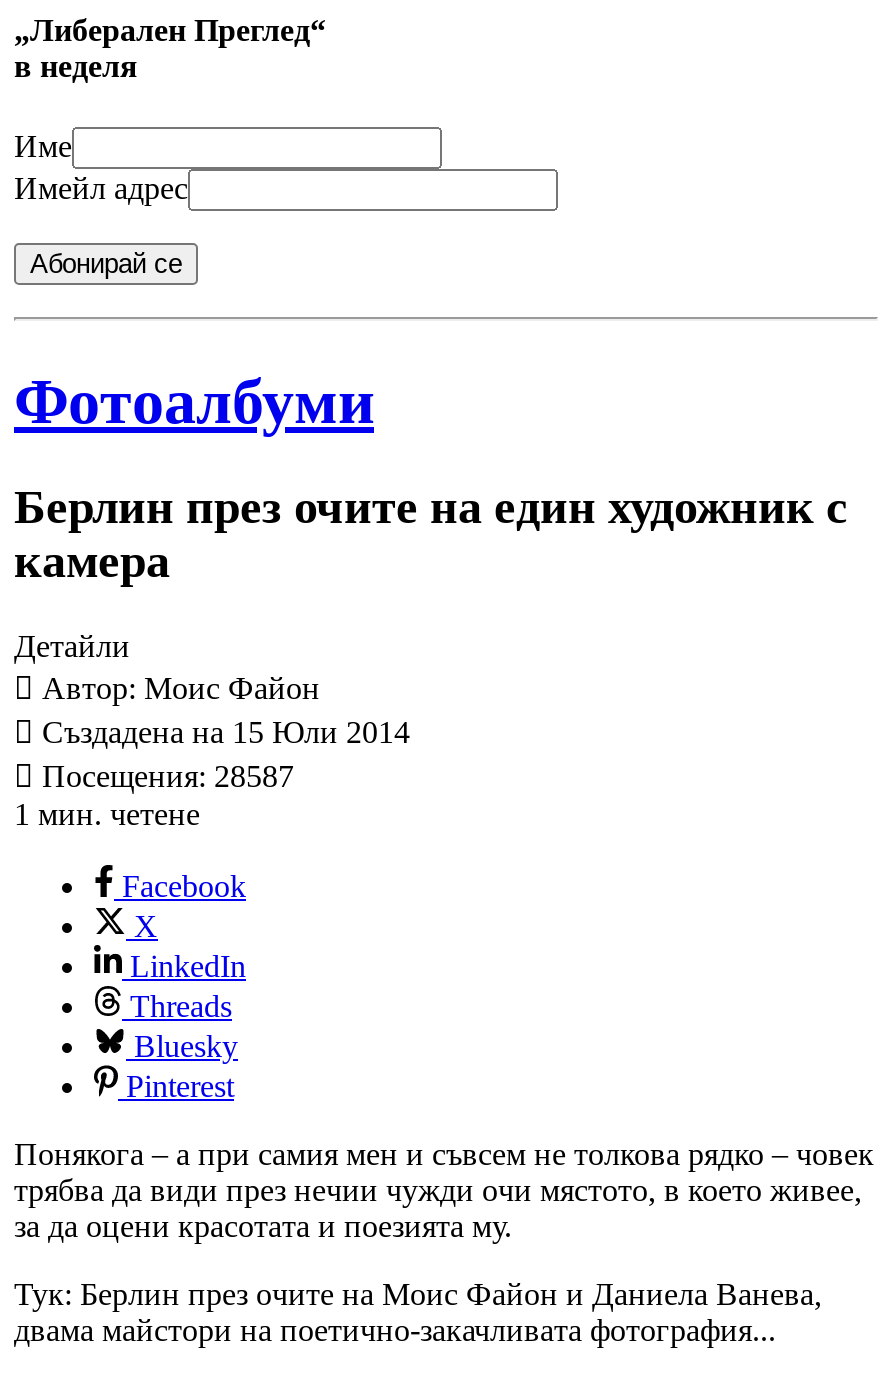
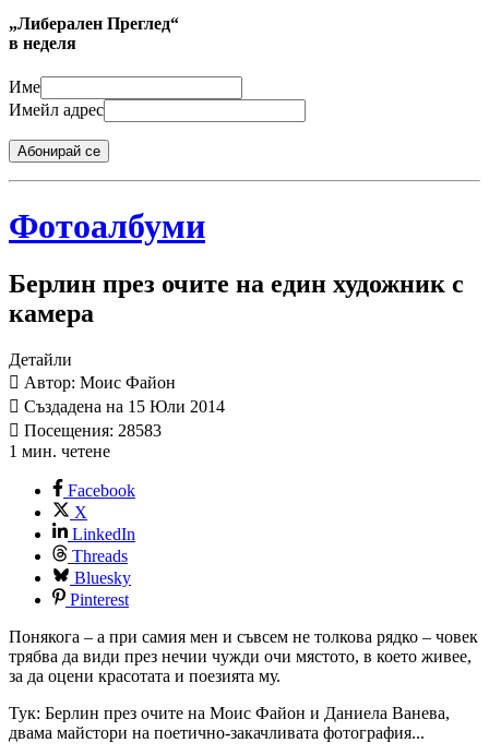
[34,759,294,793] Посещения: 28587 -> [20,421,162,440] Посещения: 28583

